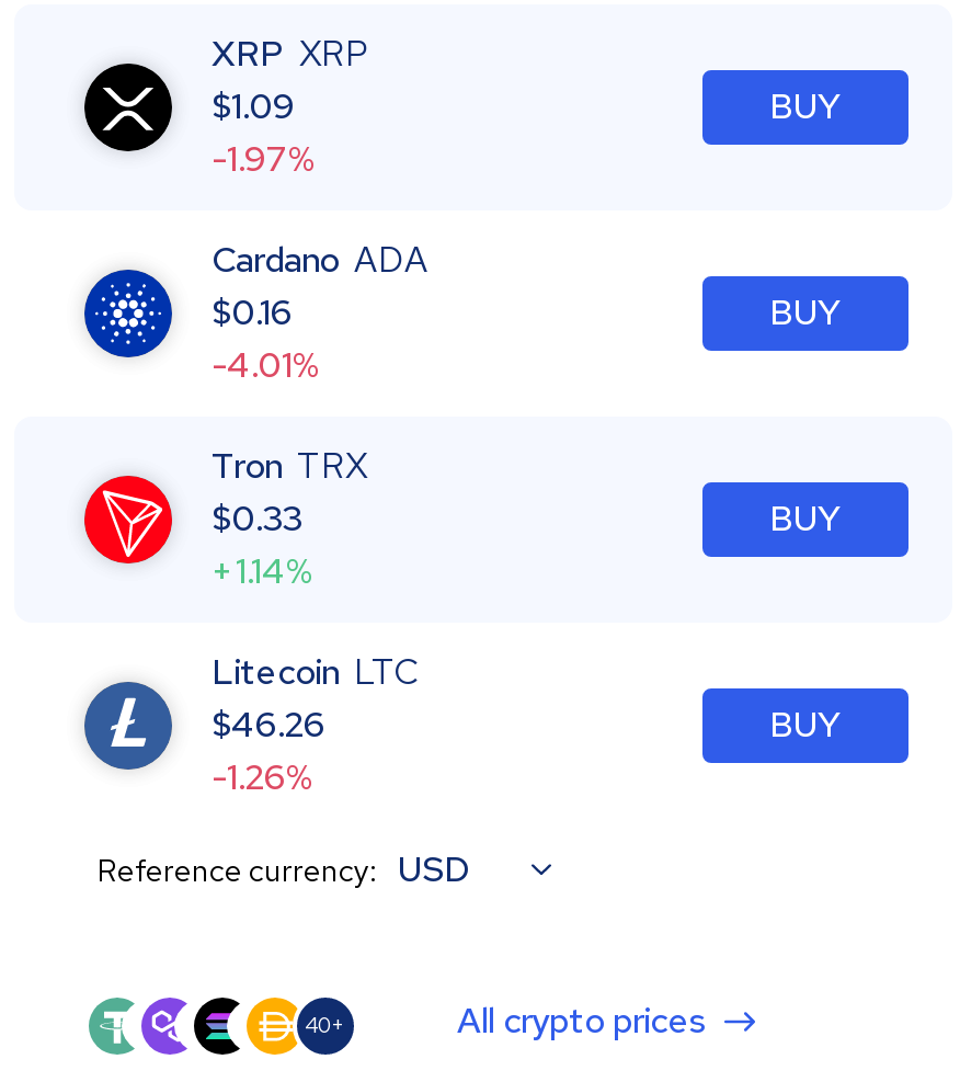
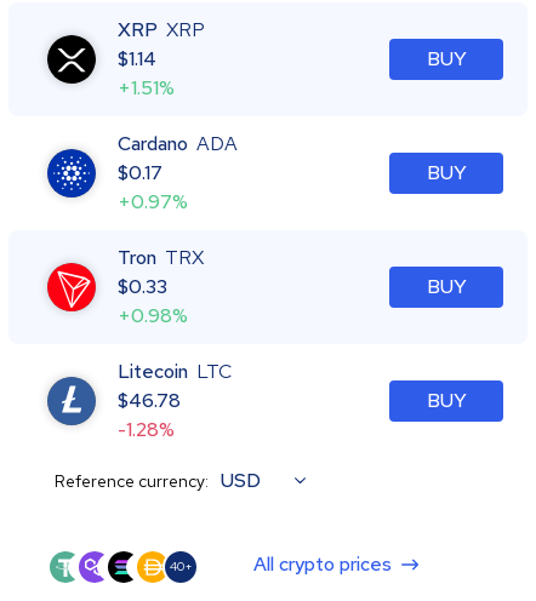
[212,83,295,129] $1.09 -> [118,46,156,71] $1.14
[212,135,317,182] -1.97% -> [118,75,175,100] +1.51%
[212,289,293,335] $0.16 -> [118,160,162,185] $0.17
[212,342,321,388] -4.01% -> [118,189,188,214] +0.97%
[212,548,315,594] +1.14% -> [118,303,188,328] +0.98%
[212,701,325,747] $46.26 -> [118,387,181,413] $46.78
[212,754,315,800] -1.26% -> [118,417,175,442] -1.28%

